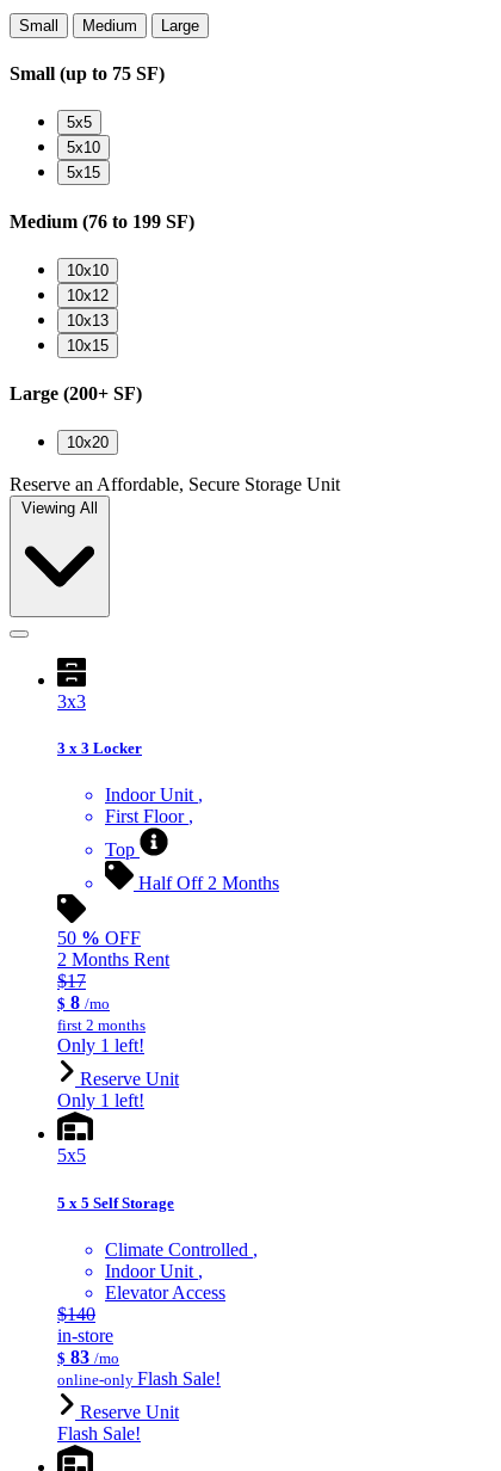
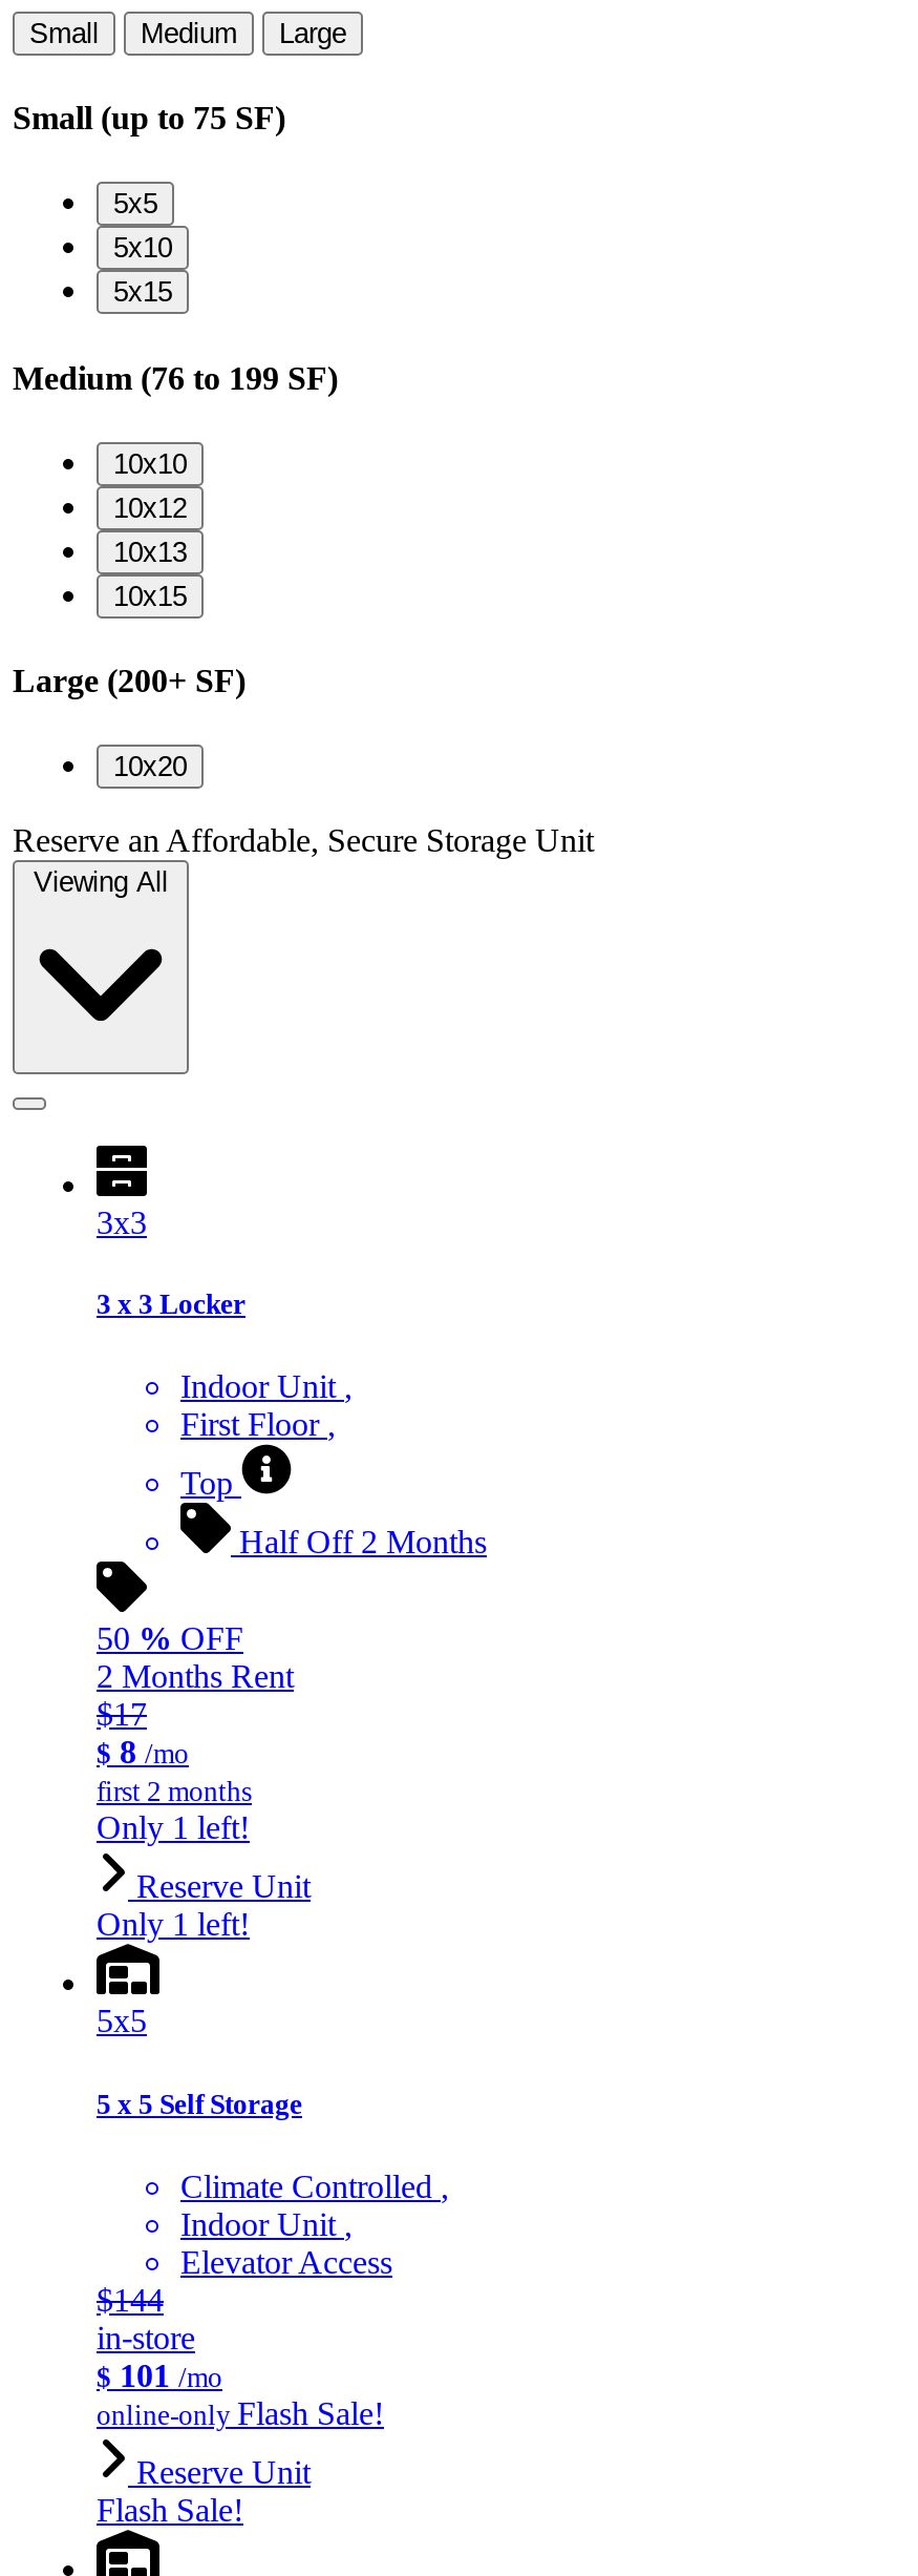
[57,1304,95,1324] $140 -> [97,2282,164,2317] $144
[57,1347,119,1367] $ 83 /mo -> [97,2357,222,2393] $ 101 /mo

